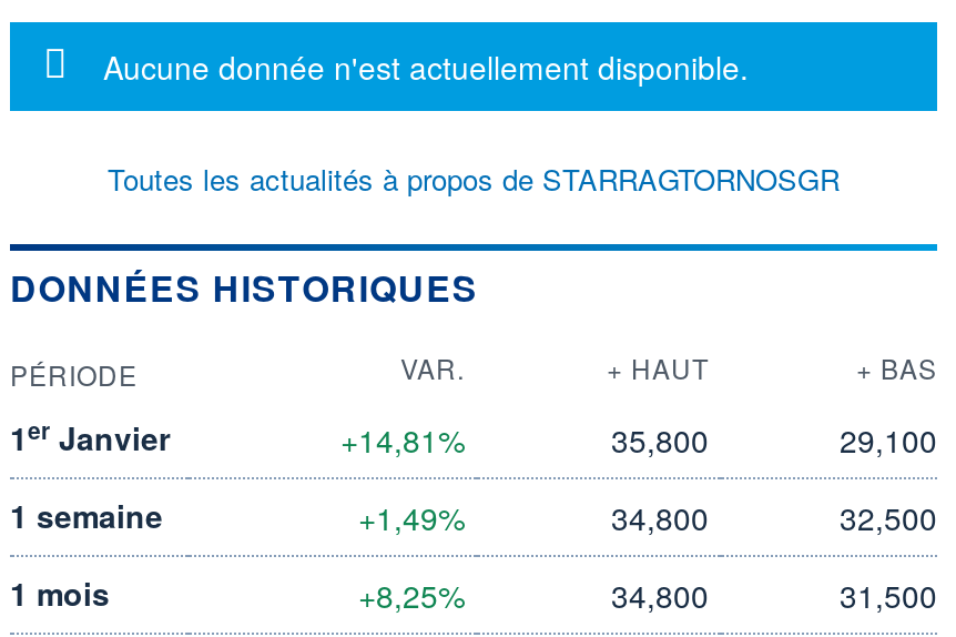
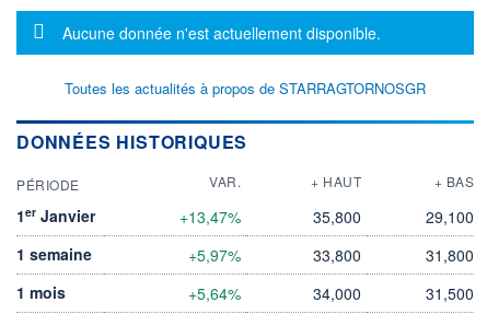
[340,417,465,462] +14,81% -> [179,206,241,228] +13,47%
[358,495,465,539] +1,49% -> [188,244,241,266] +5,97%
[611,495,709,539] 34,800 -> [313,244,361,266] 33,800
[840,495,937,539] 32,500 -> [426,244,474,266] 31,800
[358,573,465,617] +8,25% -> [188,282,241,304] +5,64%
[611,573,709,617] 34,800 -> [313,282,361,304] 34,000

